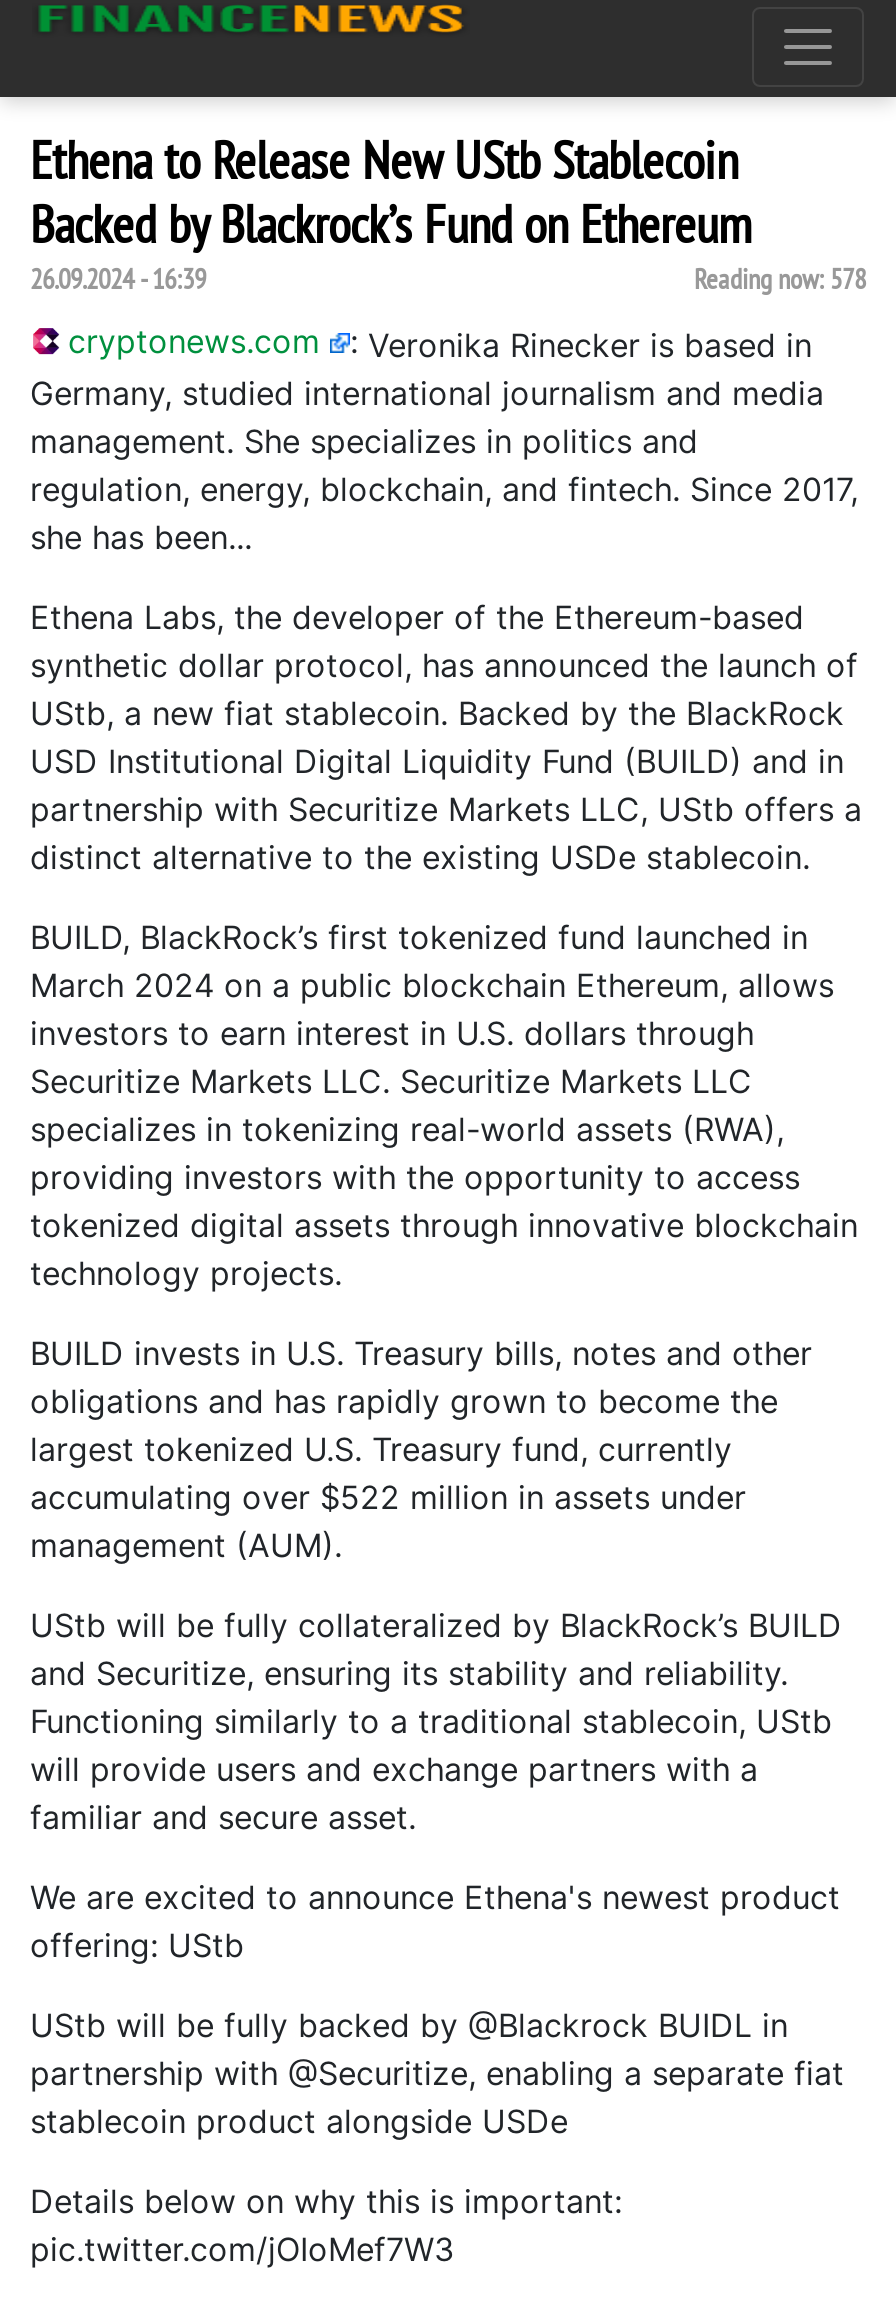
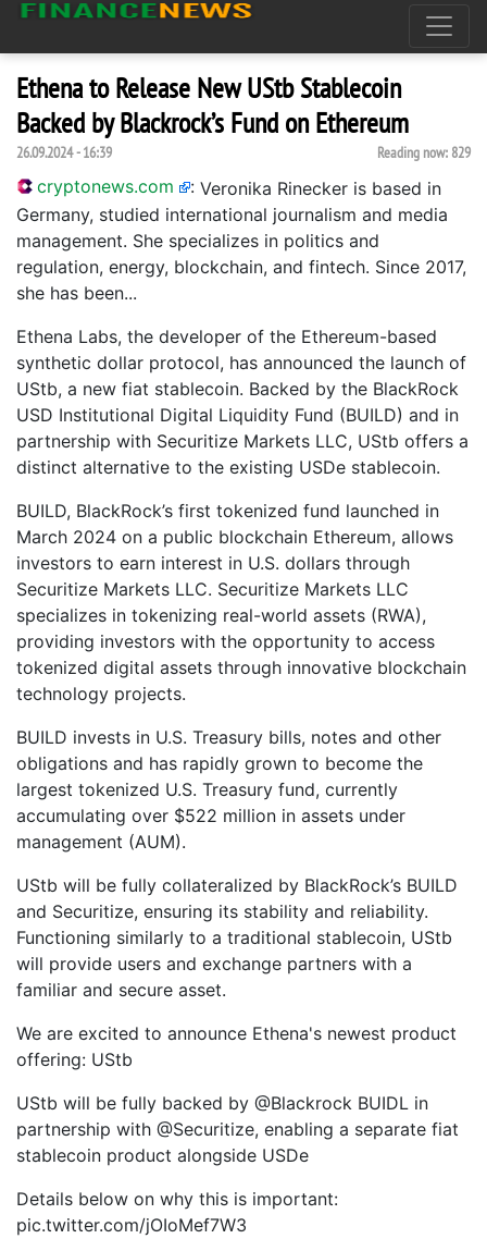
[694,261,866,297] Reading now: 578 -> [377,143,471,162] Reading now: 829

